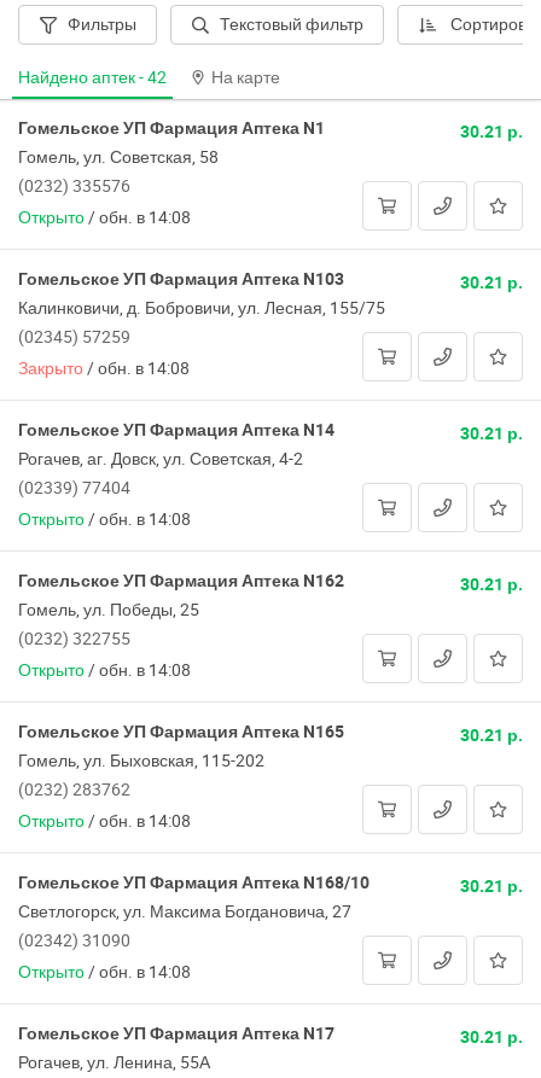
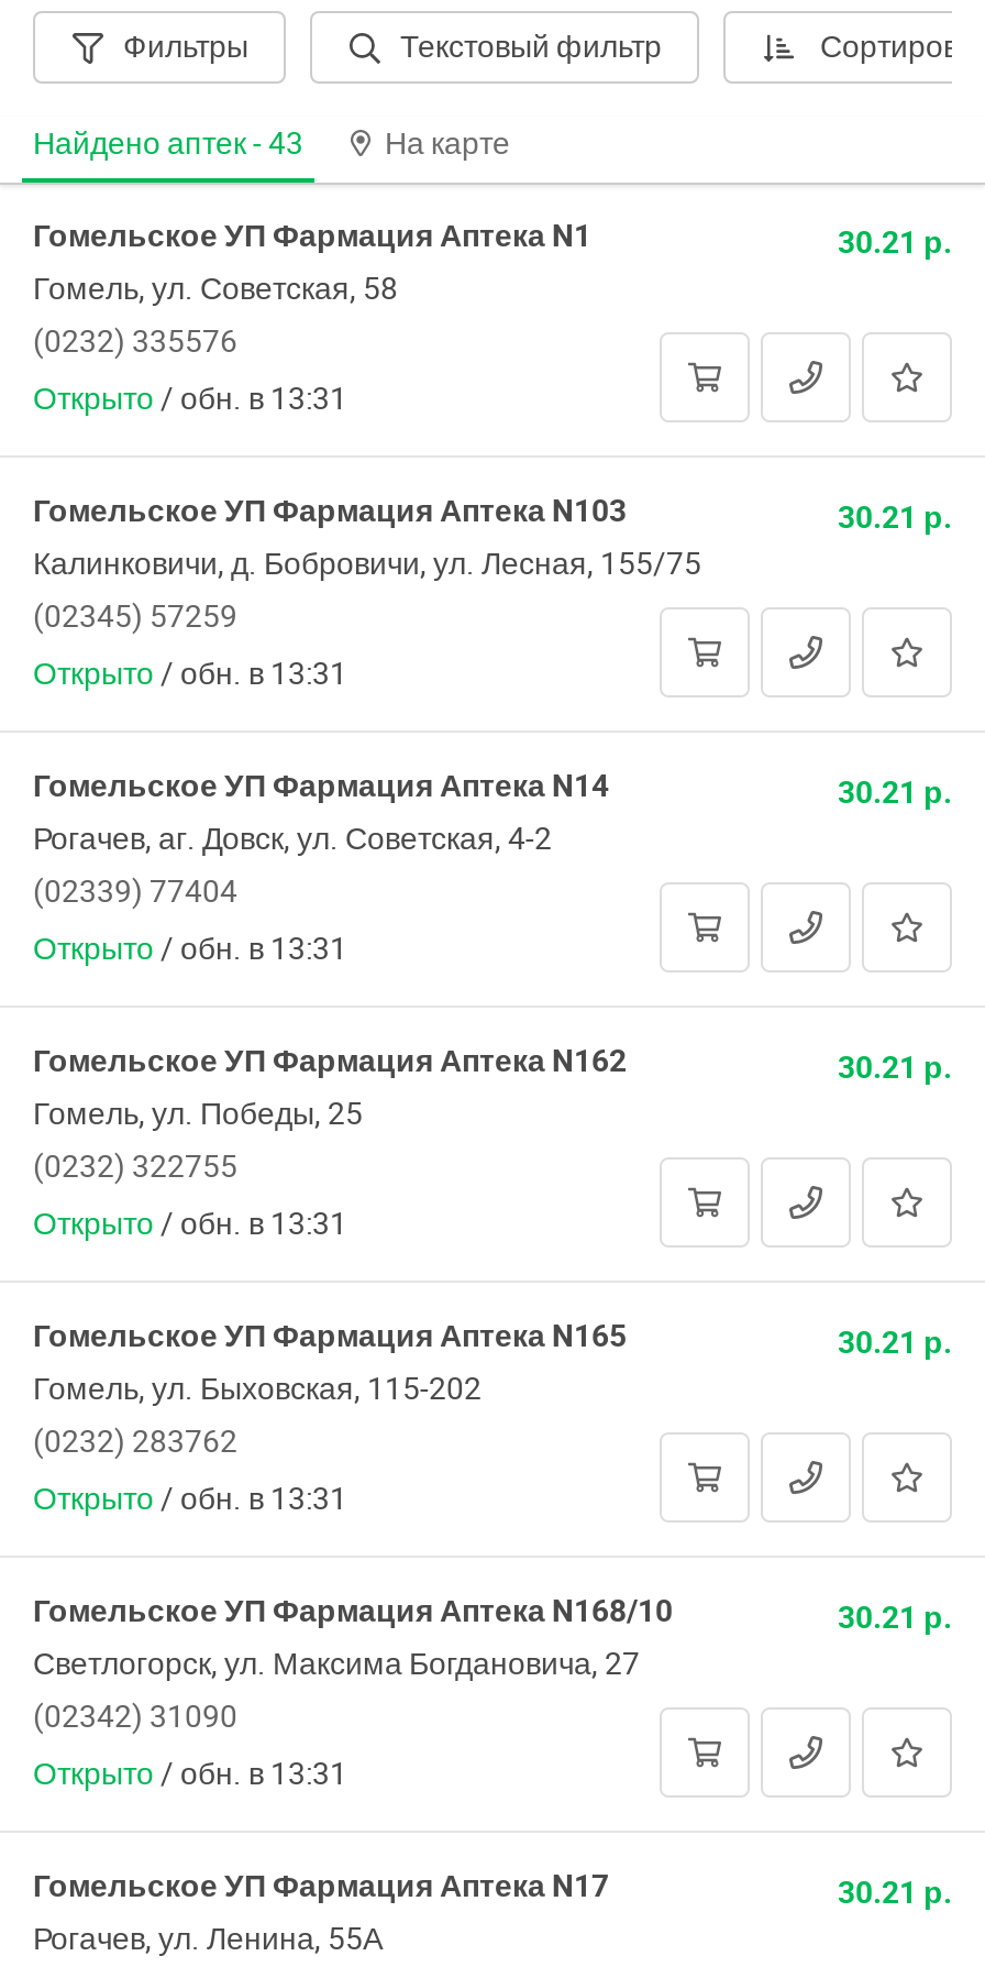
[18,66,167,88] Найдено аптек - 42 -> [33,122,303,163] Найдено аптек - 43
[18,206,191,229] Открыто / обн. в 14:08 -> [33,377,347,419] Открыто / обн. в 13:31
[18,356,190,379] Закрыто / обн. в 14:08 -> [33,652,347,694] Открыто / обн. в 13:31
[18,507,191,530] Открыто / обн. в 14:08 -> [33,927,347,969] Открыто / обн. в 13:31
[18,658,191,681] Открыто / обн. в 14:08 -> [33,1202,347,1244] Открыто / обн. в 13:31
[18,809,191,832] Открыто / обн. в 14:08 -> [33,1477,347,1519] Открыто / обн. в 13:31
[18,960,191,983] Открыто / обн. в 14:08 -> [33,1752,347,1794] Открыто / обн. в 13:31

